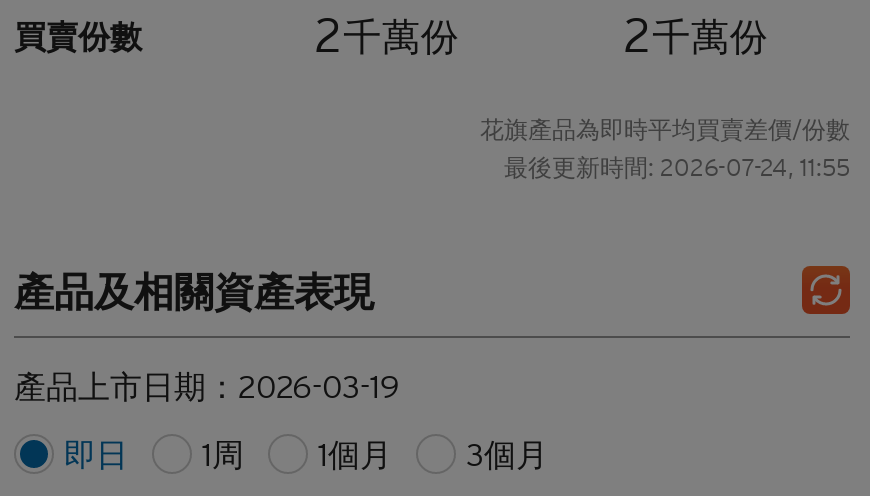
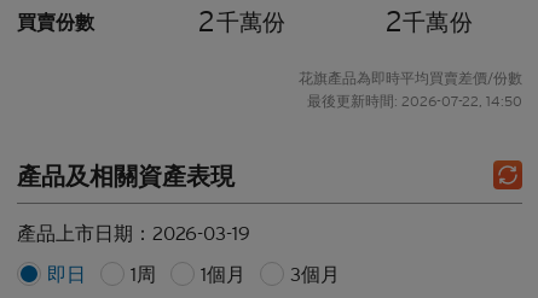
[504,154,850,180] 最後更新時間: 2026-07-24, 11:55 -> [307,93,522,109] 最後更新時間: 2026-07-22, 14:50

